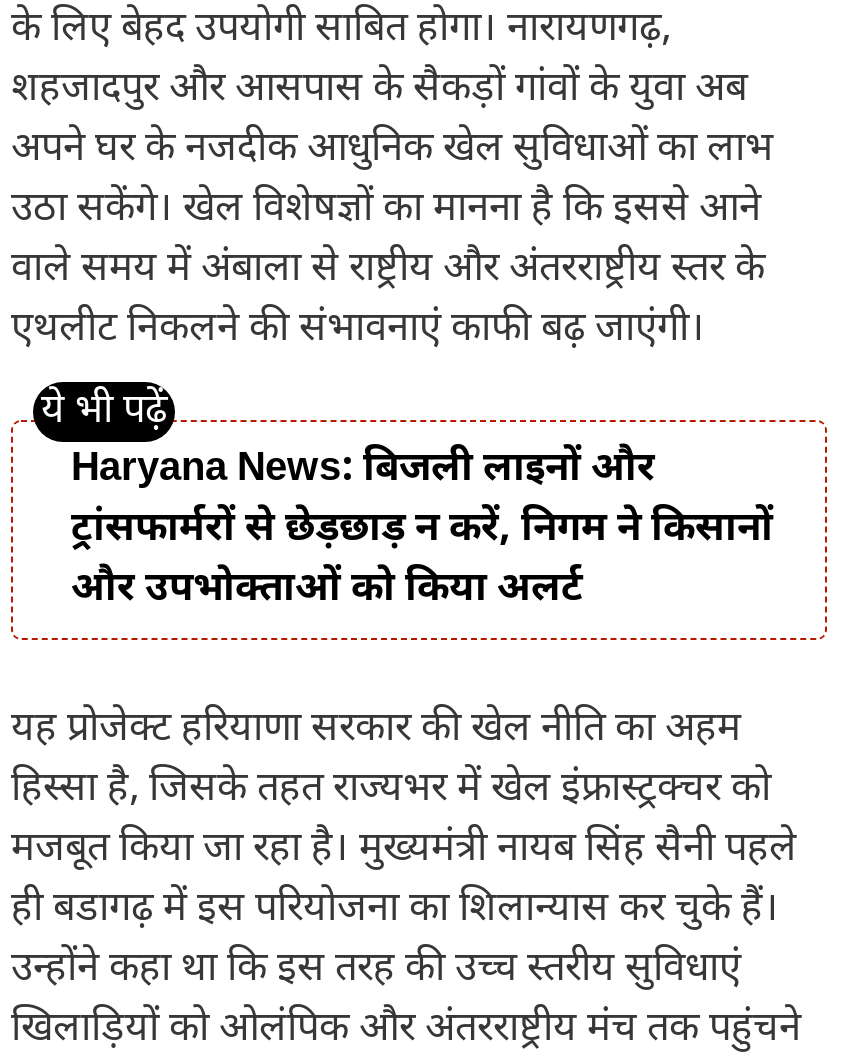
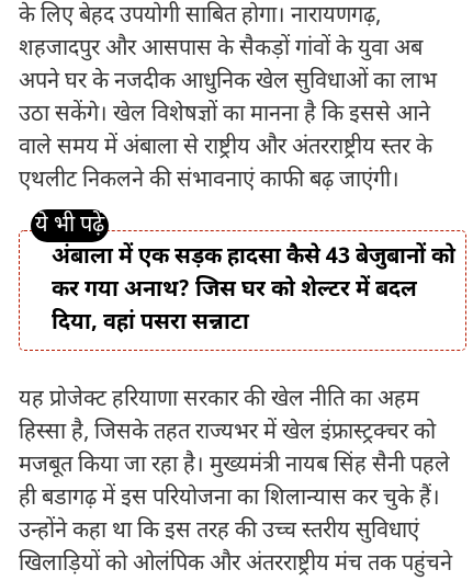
[71,444,773,616] Haryana News: बिजली लाइनों और | ट्रांसफार्मरों से छेड़छाड़ न करें, निगम ने किसानों | और उपभोक्ताओं को किया अलर्ट -> [52,243,455,338] अंबाला में एक सड़क हादसा कैसे 43 बेजुबानों को | कर गया अनाथ? जिस घर को शेल्टर में बदल | दिया, वहां पसरा सन्नाटा

